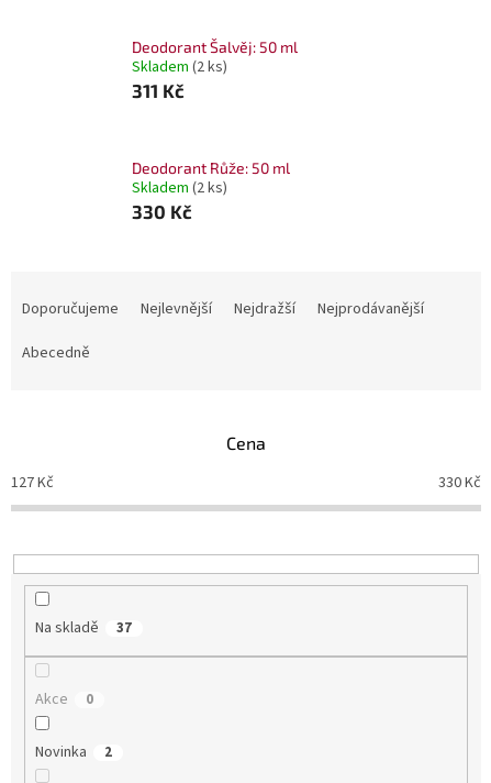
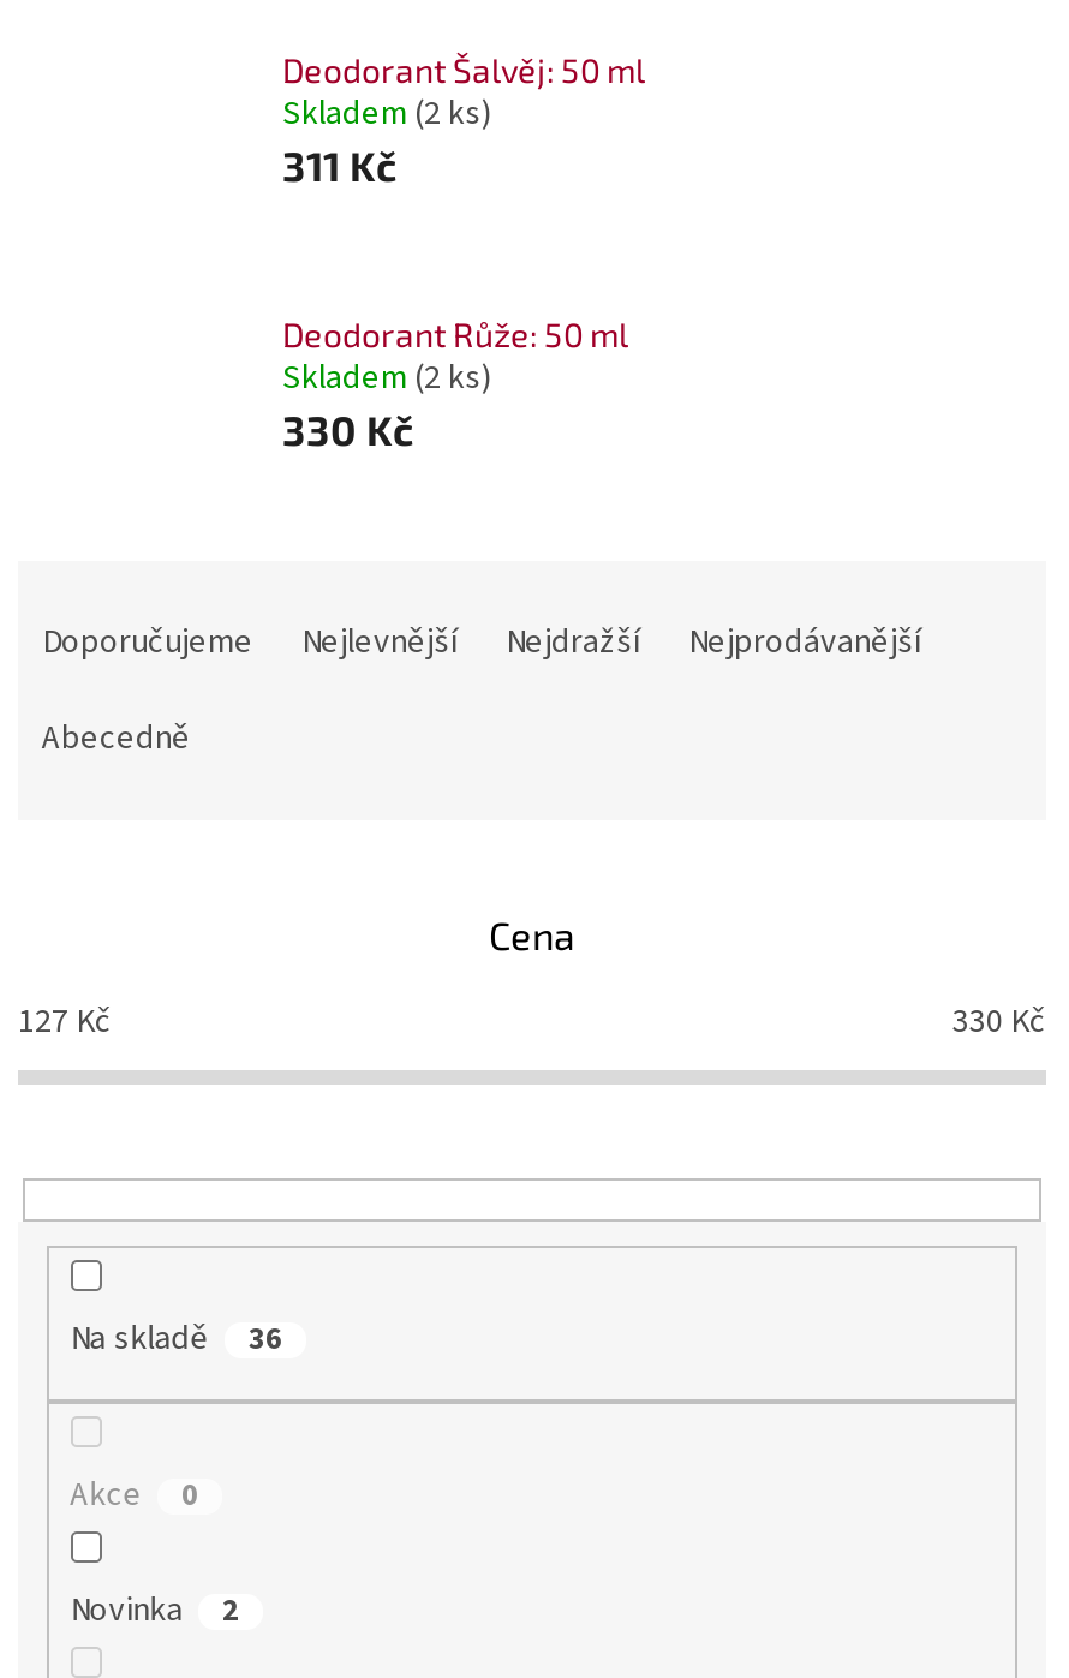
[35,617,132,639] Na skladě 37 -> [70,1315,282,1363] Na skladě 36

